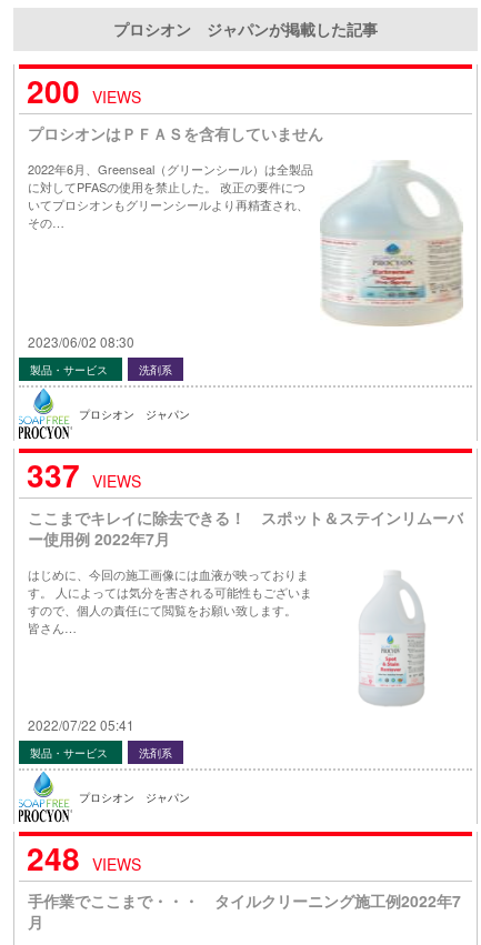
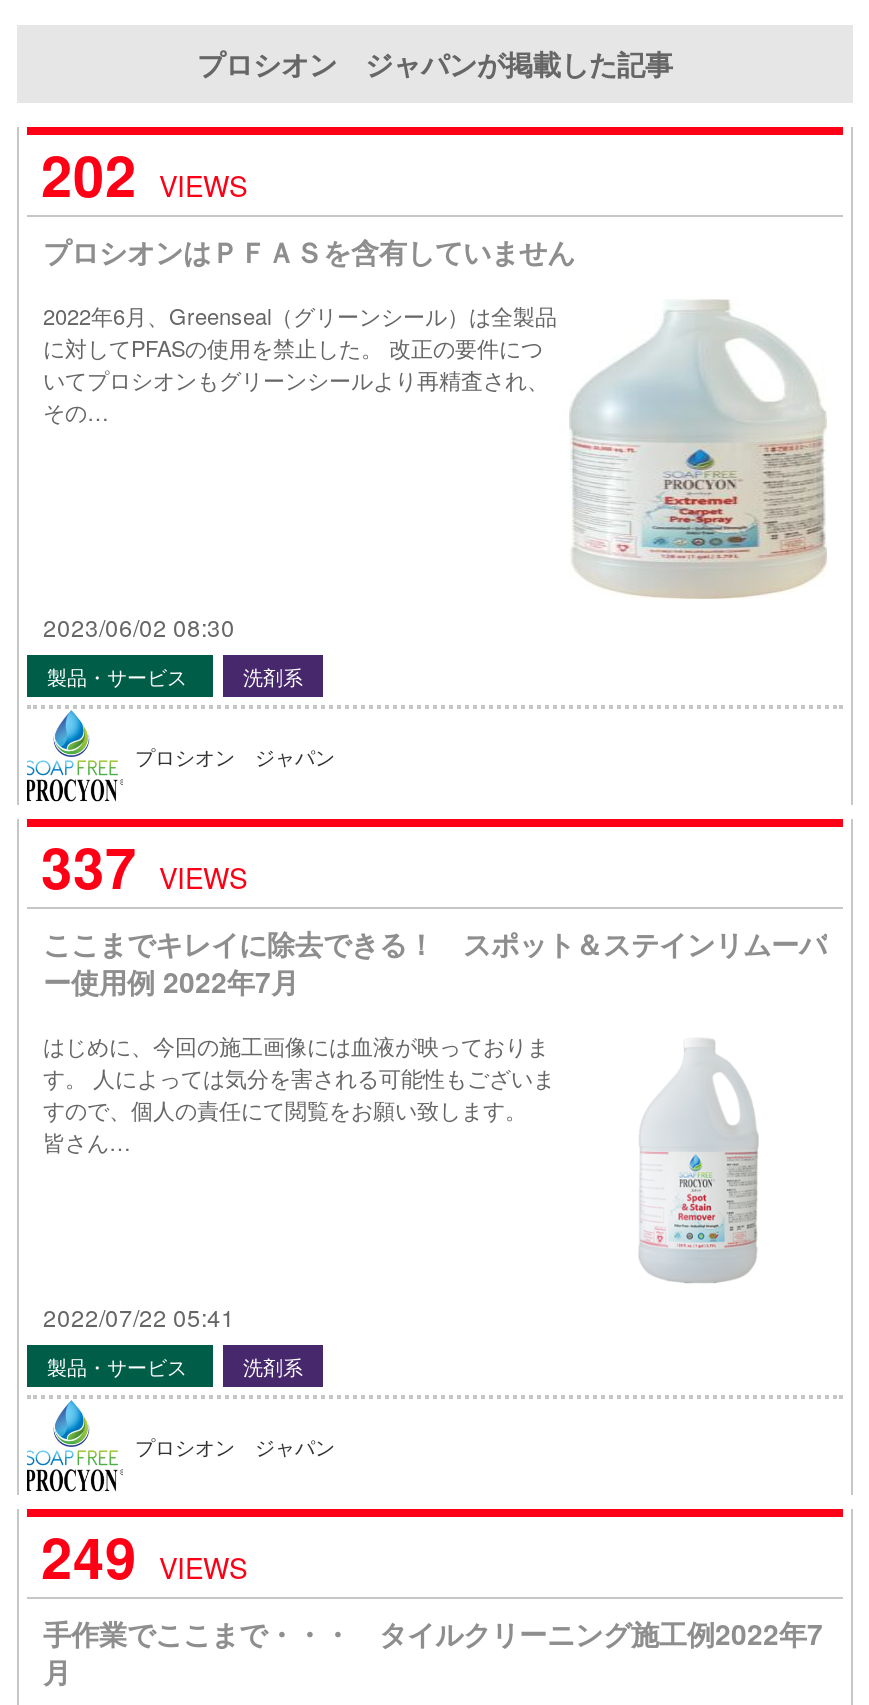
[27,68,141,114] 200 VIEWS -> [41,134,247,216] 202 VIEWS
[27,835,141,880] 248 VIEWS -> [41,1514,247,1596] 249 VIEWS

